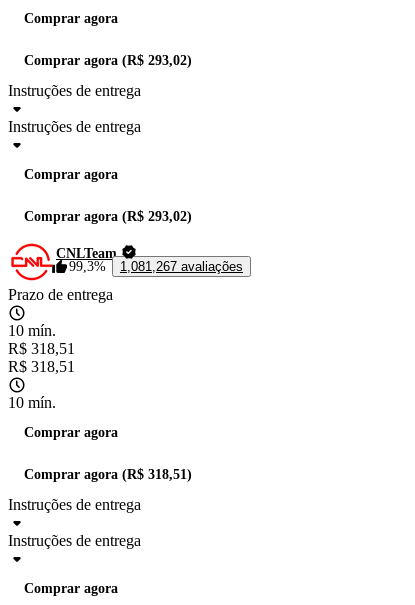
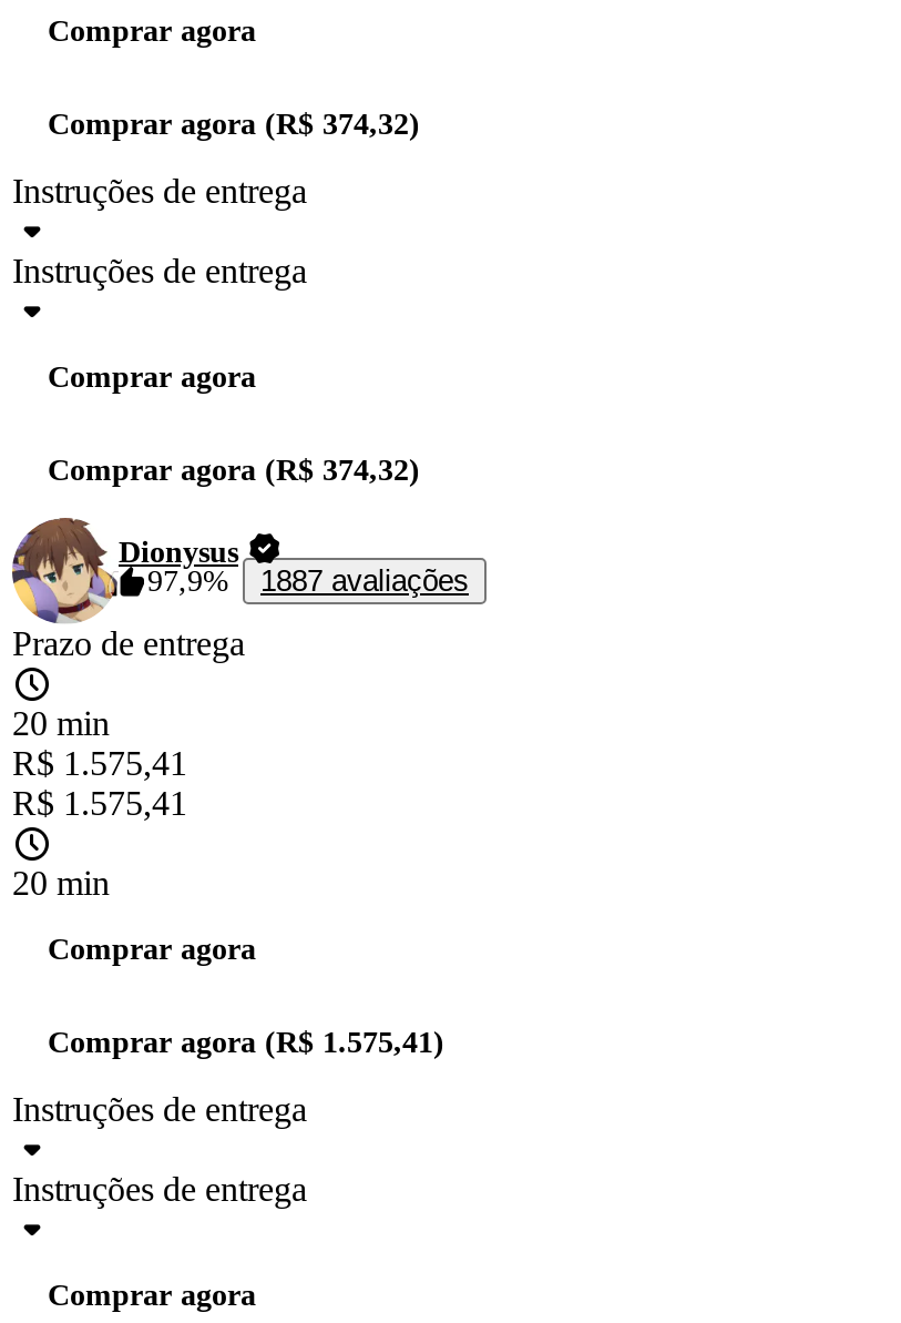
[24,53,192,68] Comprar agora (R$ 293,02) -> [48,108,420,141] Comprar agora (R$ 374,32)
[24,209,192,224] Comprar agora (R$ 293,02) -> [48,454,420,487] Comprar agora (R$ 374,32)
[8,238,243,284] [image] | CNLTeam | 99,3% | 1,081,267 avaliações -> [10,516,469,620] [image] | Dionysus | 97,9% | 1887 avaliações
[8,322,75,375] 10 mín. | R$ 318,51 | R$ 318,51 -> [12,704,187,822] 20 min | R$ 1.575,41 | R$ 1.575,41
[8,394,56,411] 10 mín. -> [12,864,110,902] 20 min
[24,467,192,482] Comprar agora (R$ 318,51) -> [48,1026,444,1059] Comprar agora (R$ 1.575,41)

